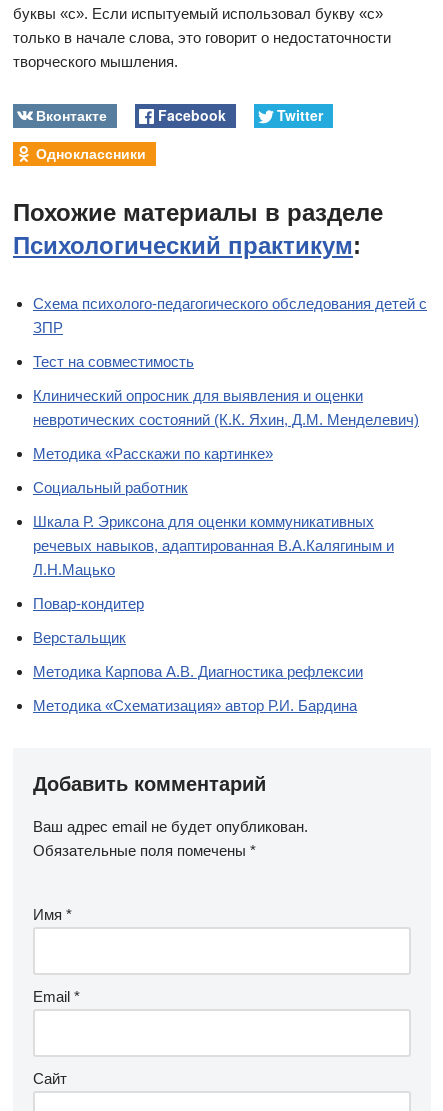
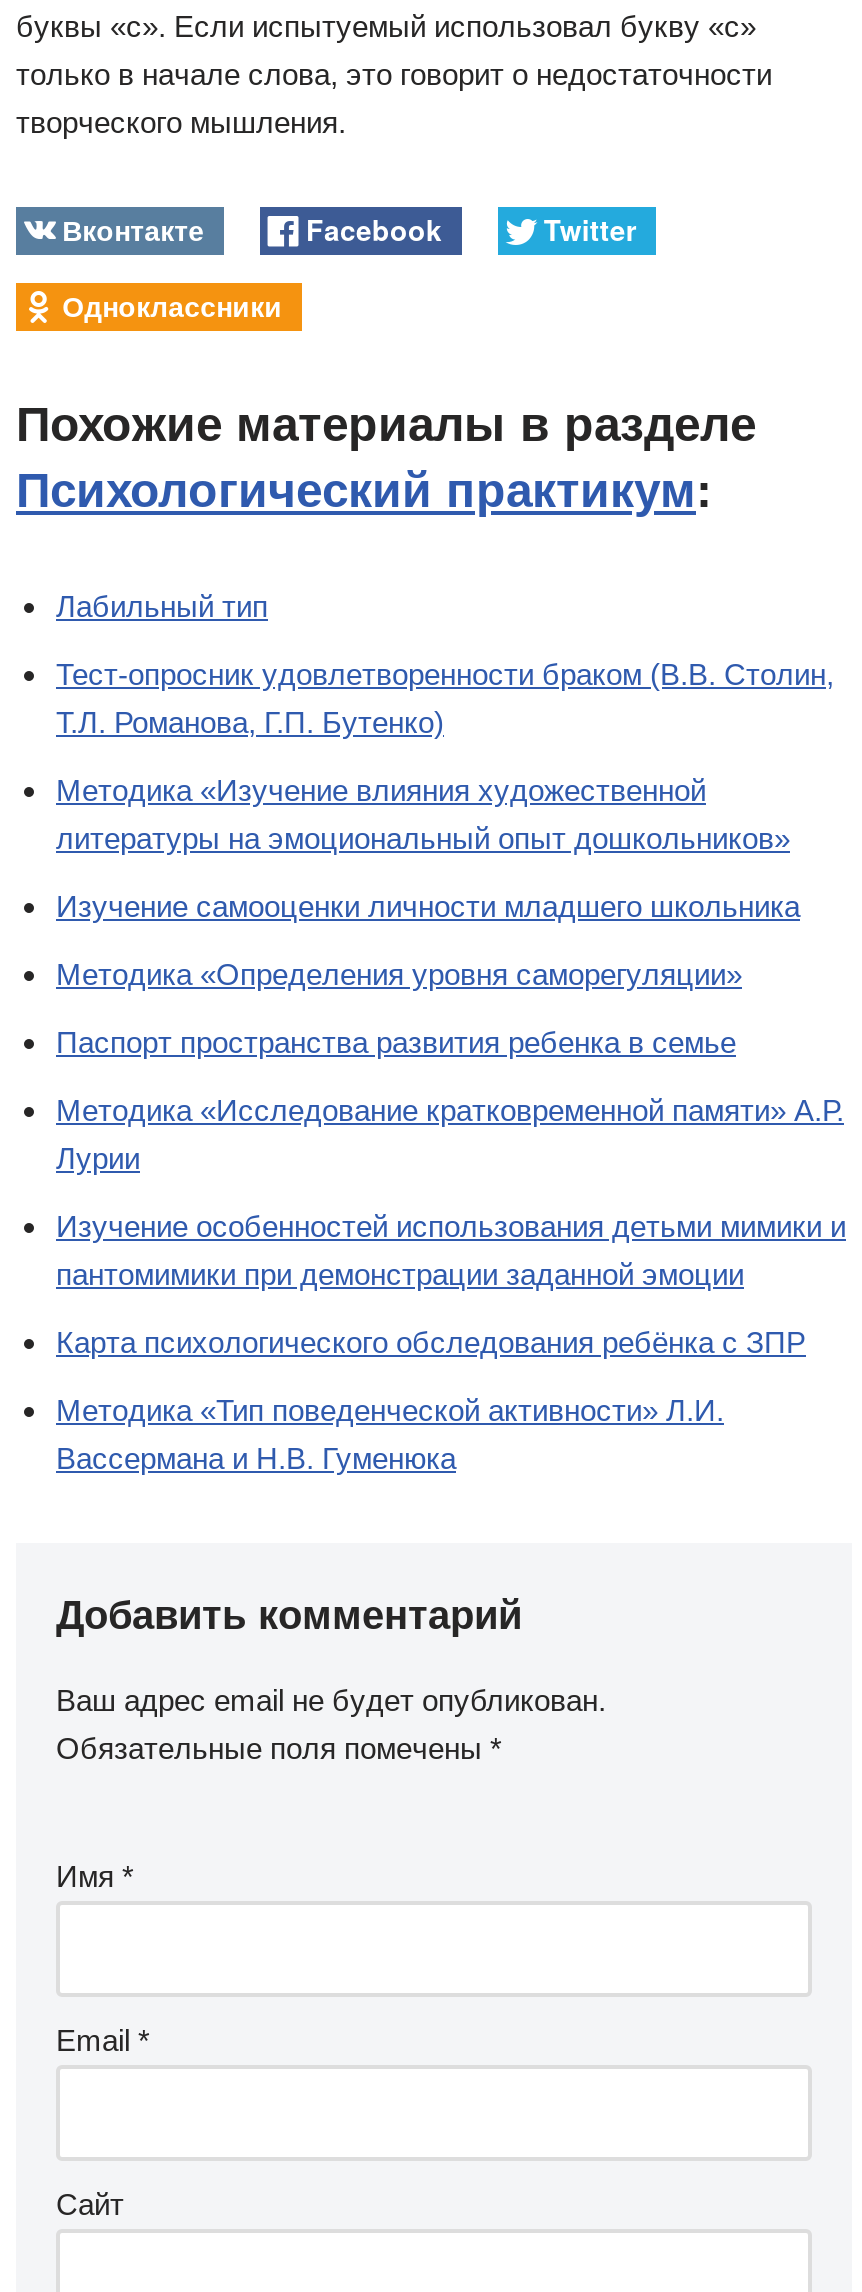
[33,295,427,336] Схема психолого-педагогического обследования детей с | ЗПР -> [56,589,268,623] Лабильный тип
[33,353,194,370] Тест на совместимость -> [56,657,834,739] Тест-опросник удовлетворенности браком (В.В. Столин, | Т.Л. Романова, Г.П. Бутенко)
[33,387,419,428] Клинический опросник для выявления и оценки | невротических состояний (К.К. Яхин, Д.М. Менделевич) -> [56,773,790,855] Методика «Изучение влияния художественной | литературы на эмоциональный опыт дошкольников»
[33,445,273,462] Методика «Расскажи по картинке» -> [56,889,800,923] Изучение самооценки личности младшего школьника
[33,479,188,496] Социальный работник -> [56,957,742,991] Методика «Определения уровня саморегуляции»
[33,513,394,578] Шкала Р. Эриксона для оценки коммуникативных | речевых навыков, адаптированная В.А.Калягиным и | Л.Н.Мацько -> [56,1025,736,1059] Паспорт пространства развития ребенка в семье
[33,595,144,612] Повар-кондитер -> [56,1093,844,1175] Методика «Исследование кратковременной памяти» А.Р. | Лурии
[33,629,126,646] Верстальщик -> [56,1209,846,1291] Изучение особенностей использования детьми мимики и | пантомимики при демонстрации заданной эмоции
[33,663,363,680] Методика Карпова А.В. Диагностика рефлексии -> [56,1325,806,1359] Карта психологического обследования ребёнка с ЗПР
[33,697,357,714] Методика «Схематизация» автор Р.И. Бардина -> [56,1393,724,1475] Методика «Тип поведенческой активности» Л.И. | Вассермана и Н.В. Гуменюка

